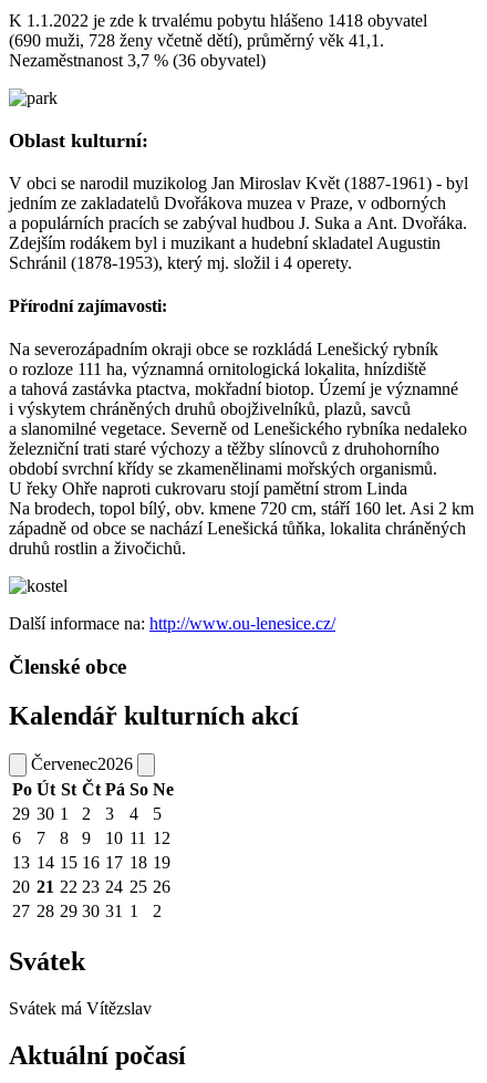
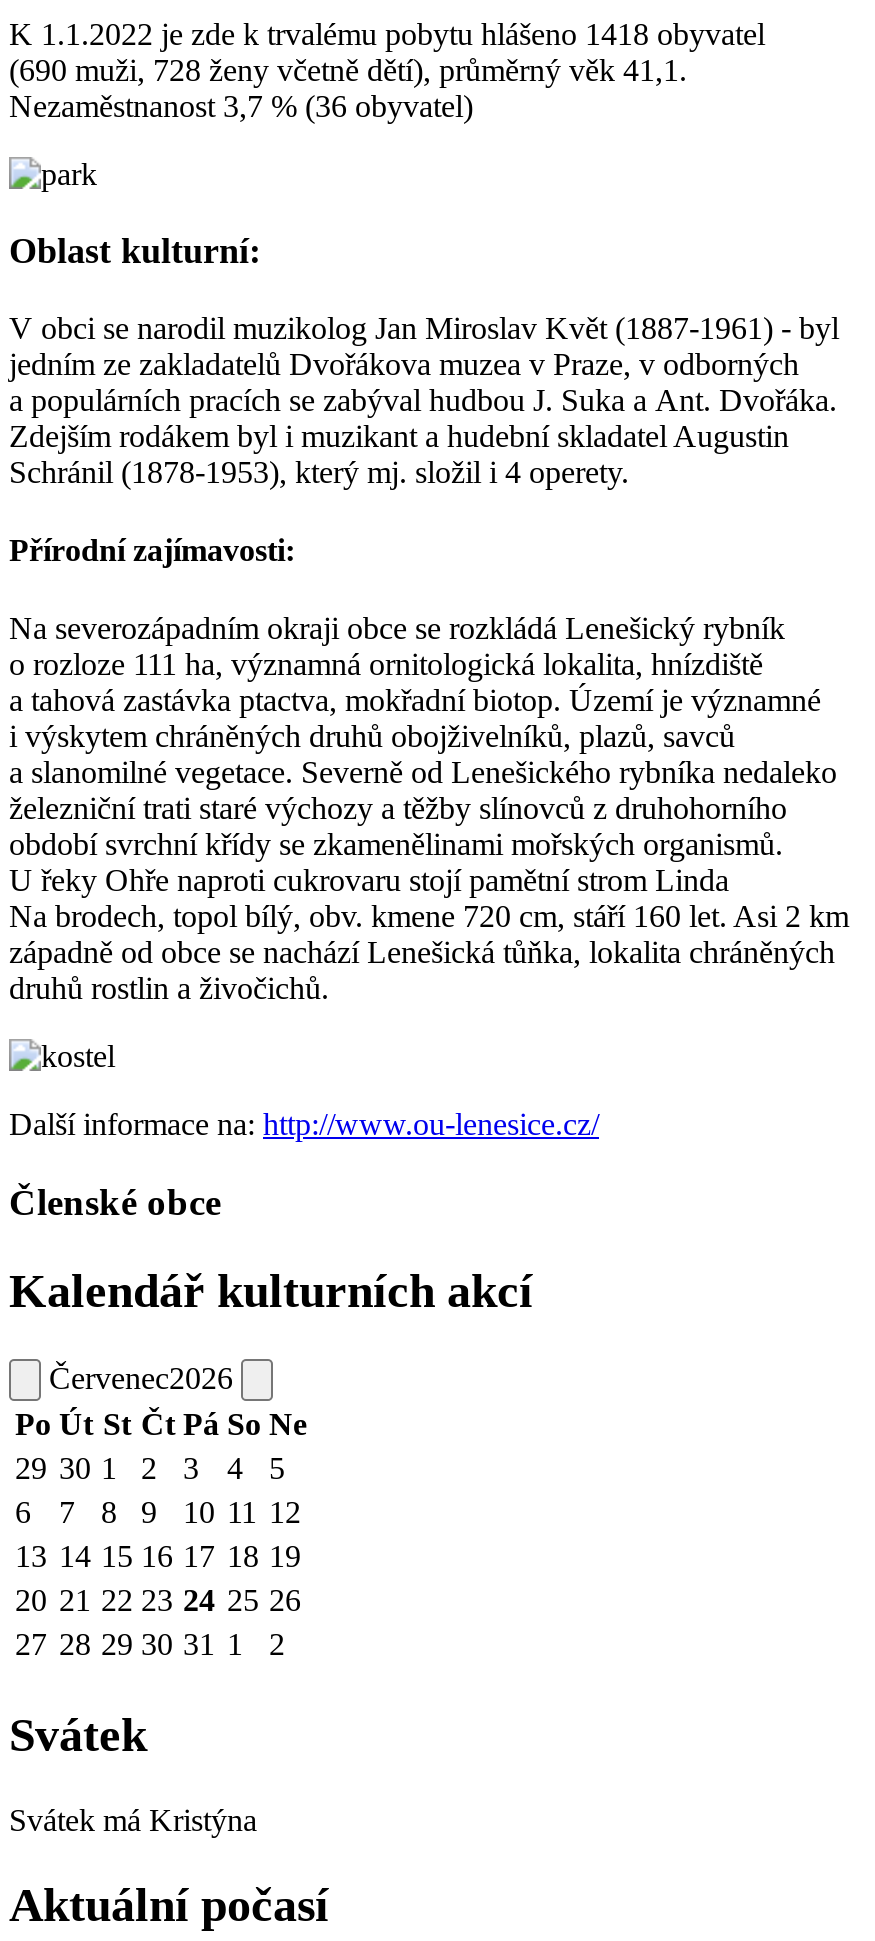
[9,999,152,1018] Svátek má Vítězslav -> [9,1803,257,1837] Svátek má Kristýna

